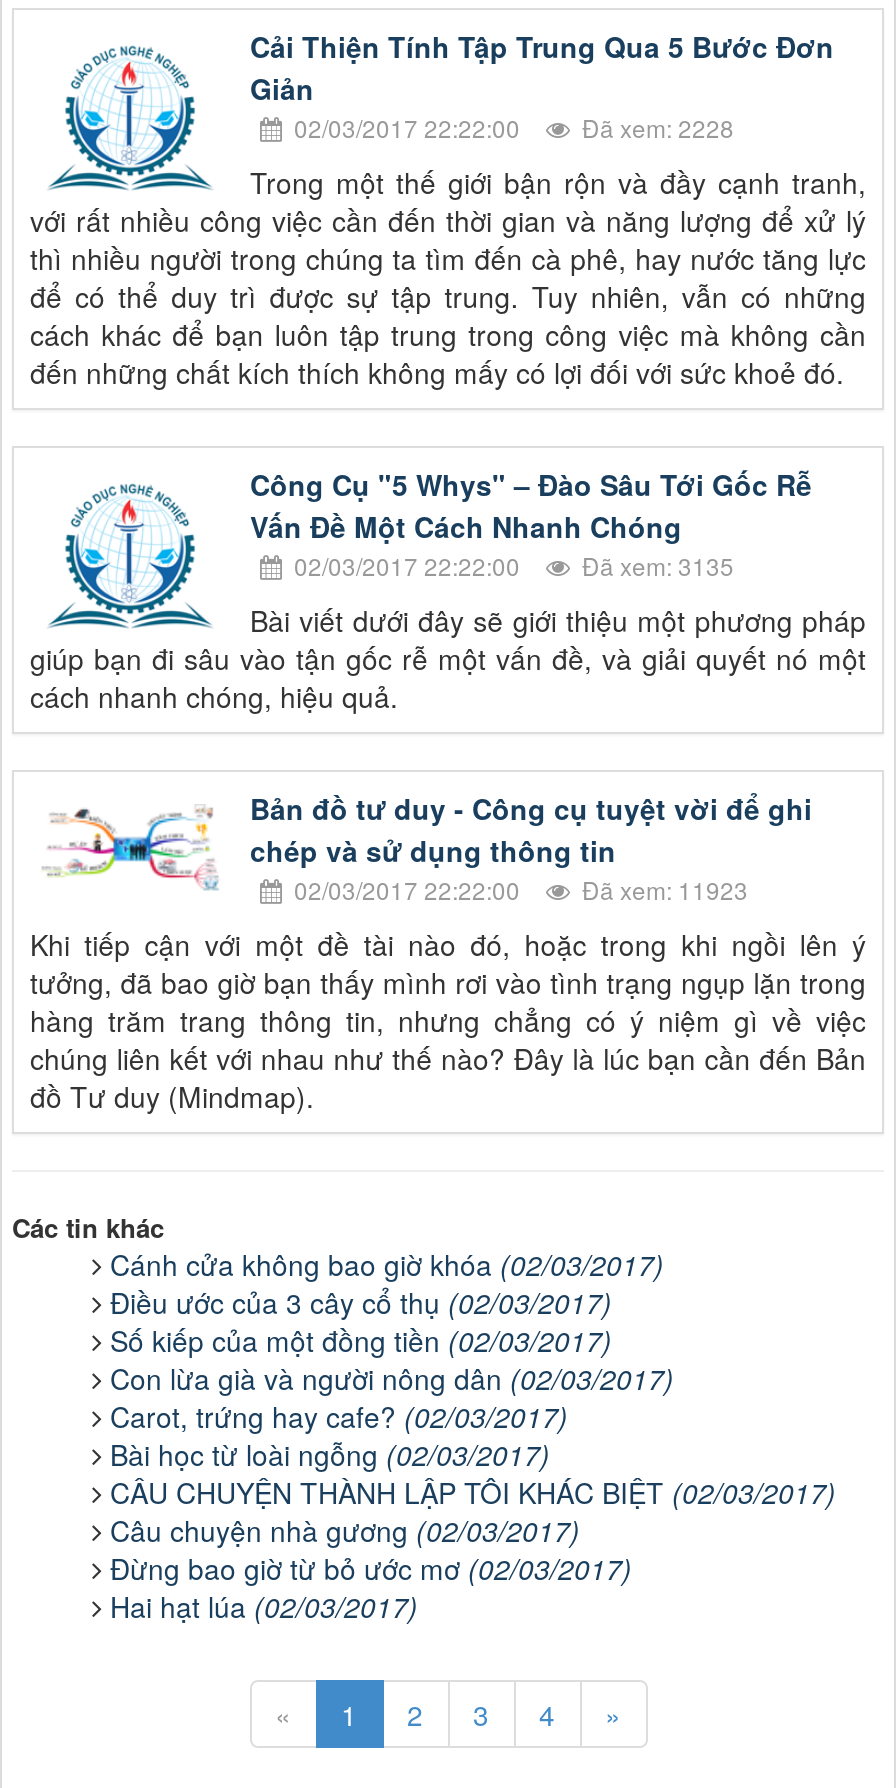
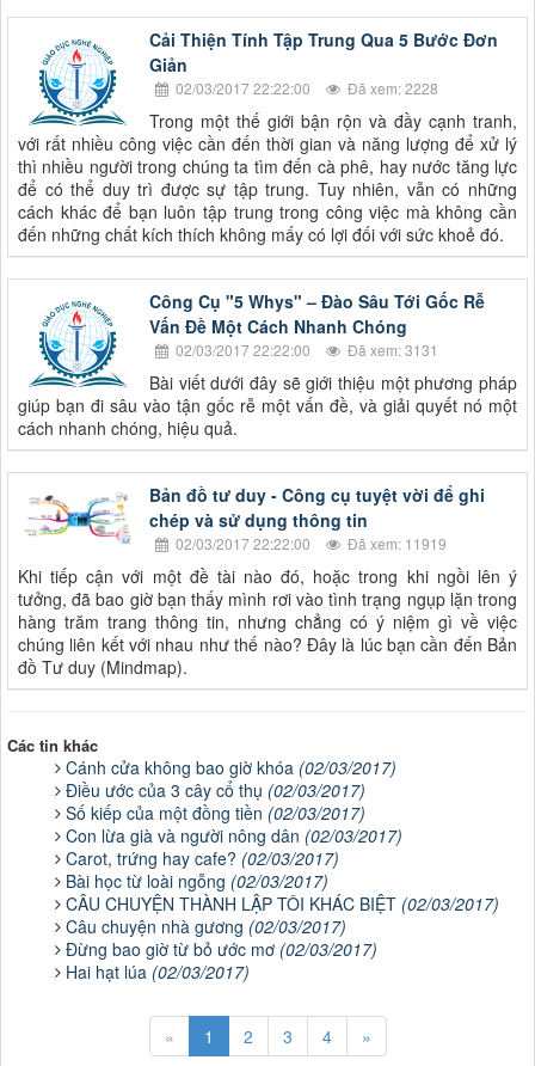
[288,548,734,582] 02/03/2017 22:22:00 Đã xem: 3135 -> [172,339,438,360] 02/03/2017 22:22:00 Đã xem: 3131
[288,872,748,906] 02/03/2017 22:22:00 Đã xem: 11923 -> [172,533,447,553] 02/03/2017 22:22:00 Đã xem: 11919

